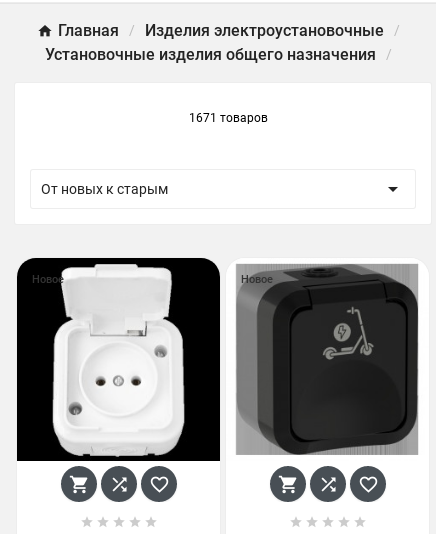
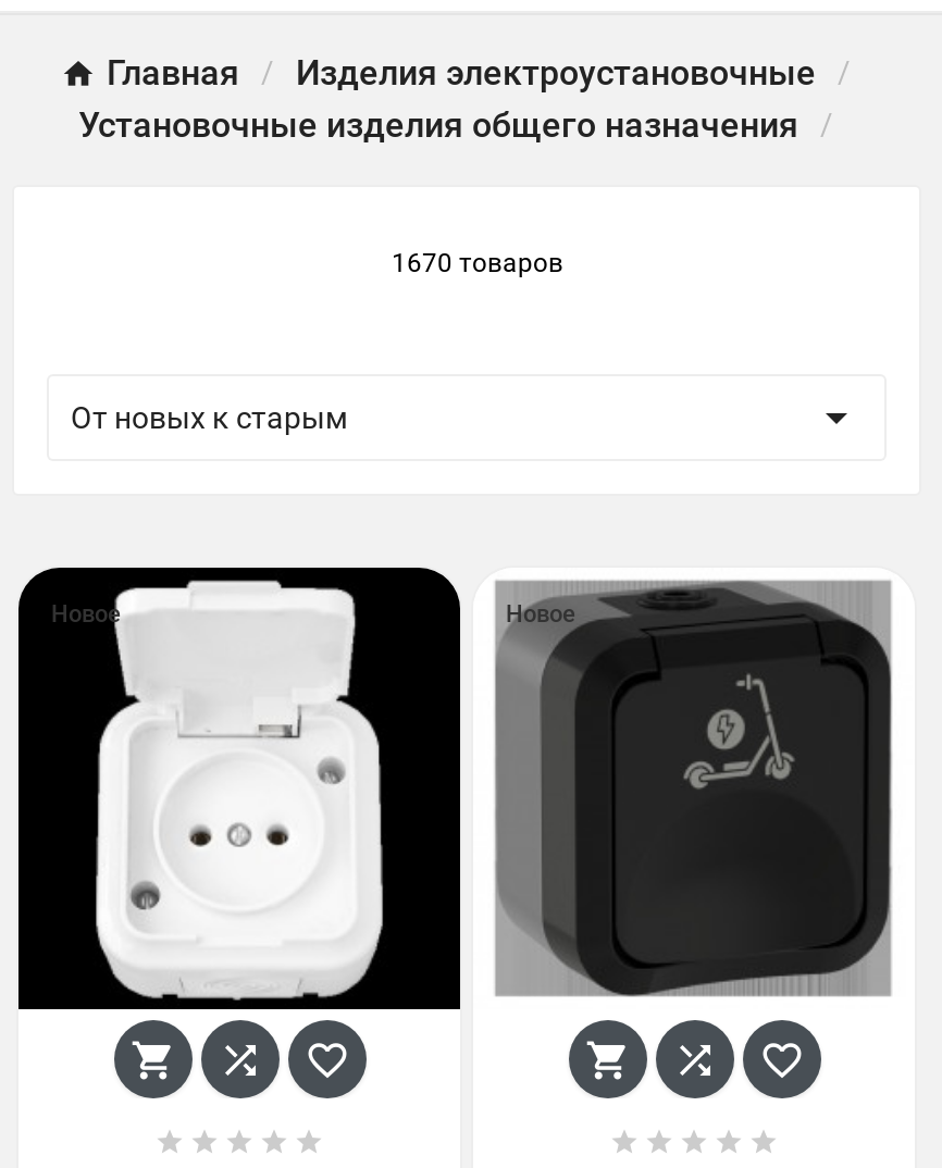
[188,111,267,125] 1671 товаров -> [392,248,563,278] 1670 товаров

